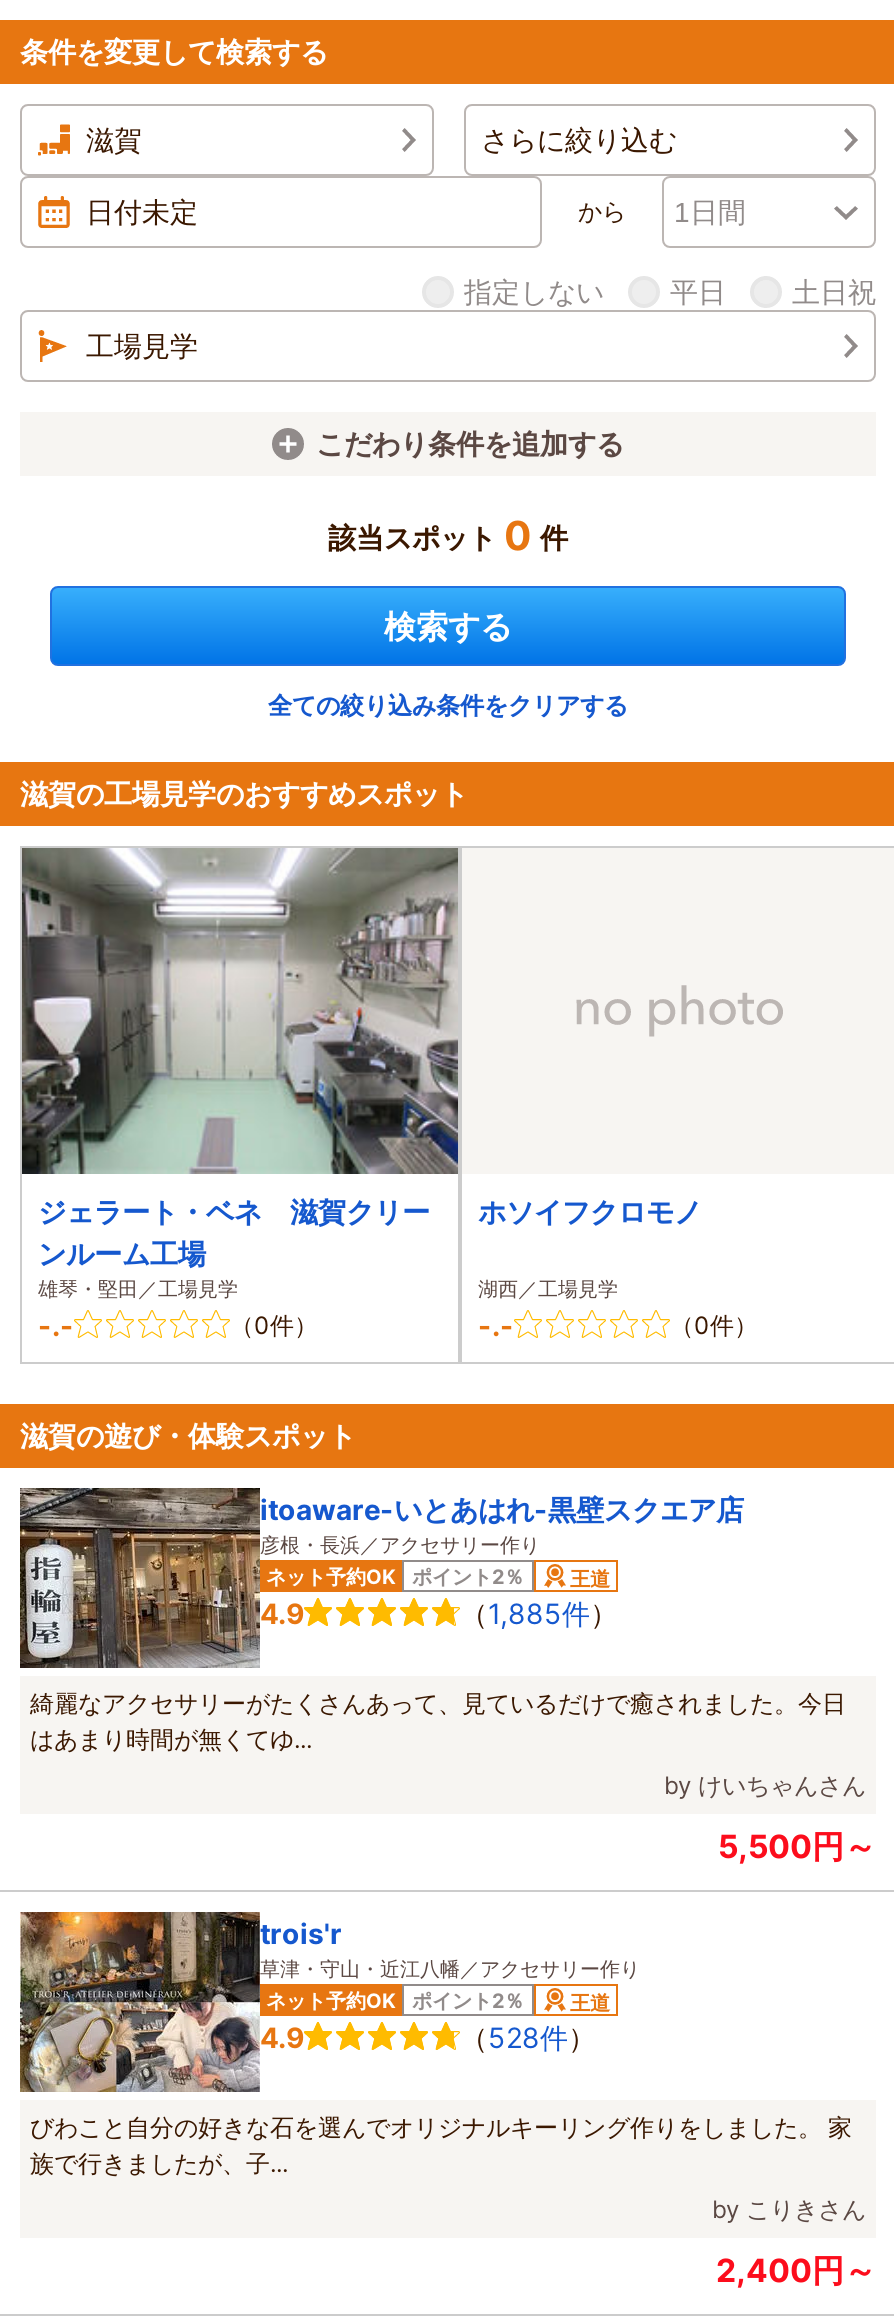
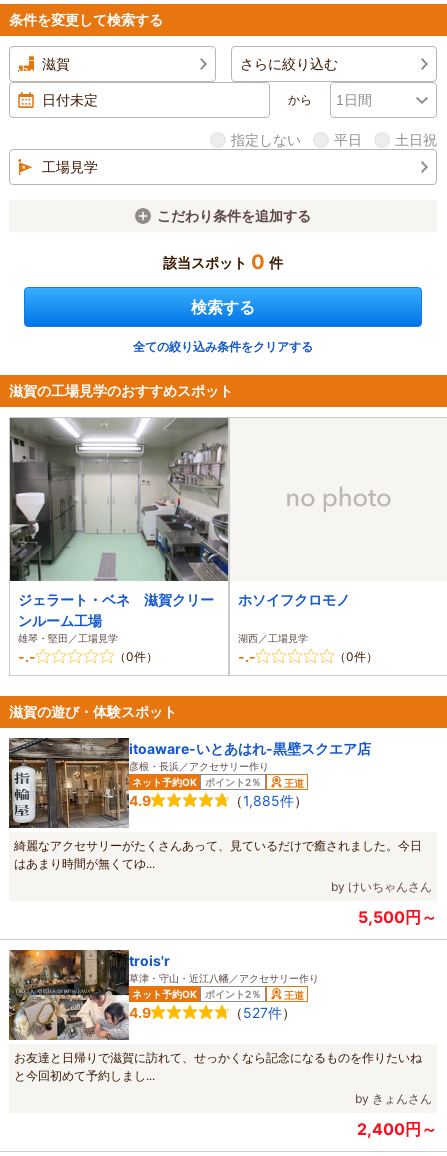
[460,2019,596,2053] （528件） -> [229,1003,296,1020] （527件）
[30,2112,852,2178] びわこと自分の好きな石を選んでオリジナルキーリング作りをしました。 家 | 族で行きましたが、子... -> [14,1050,422,1083] お友達と日帰りで滋賀に訪れて、せっかくなら記念になるものを作りたいね | と今回初めて予約しまし...
[712,2194,866,2224] by こりきさん -> [355,1091,432,1106] by きょんさん

